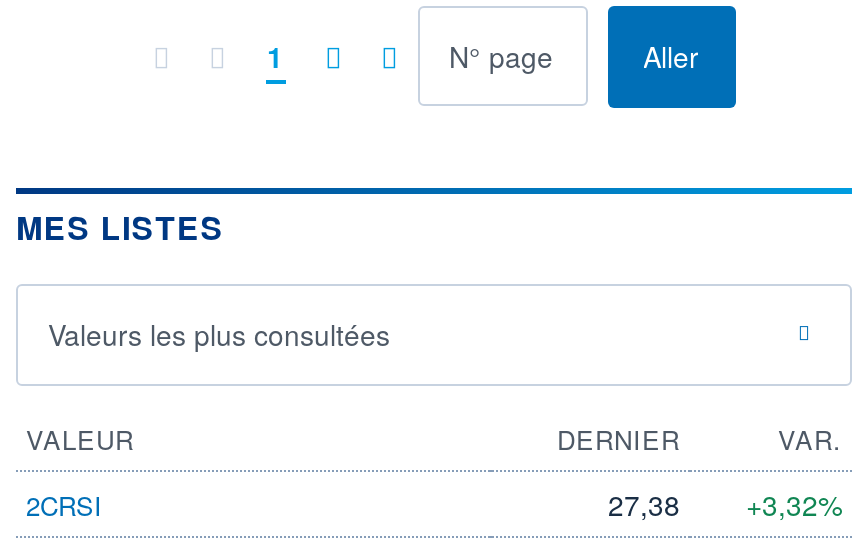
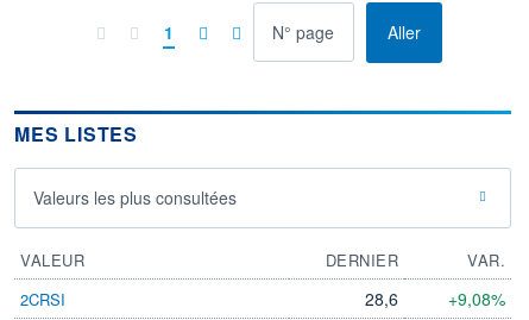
[608,484,680,524] 27,38 -> [365,286,398,310] 28,6
[746,484,842,524] +3,32% -> [448,286,505,310] +9,08%

